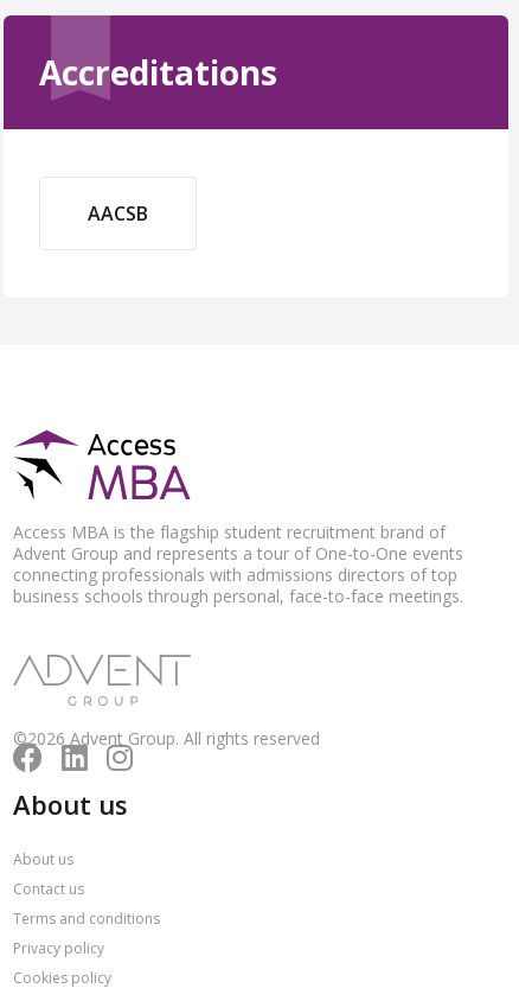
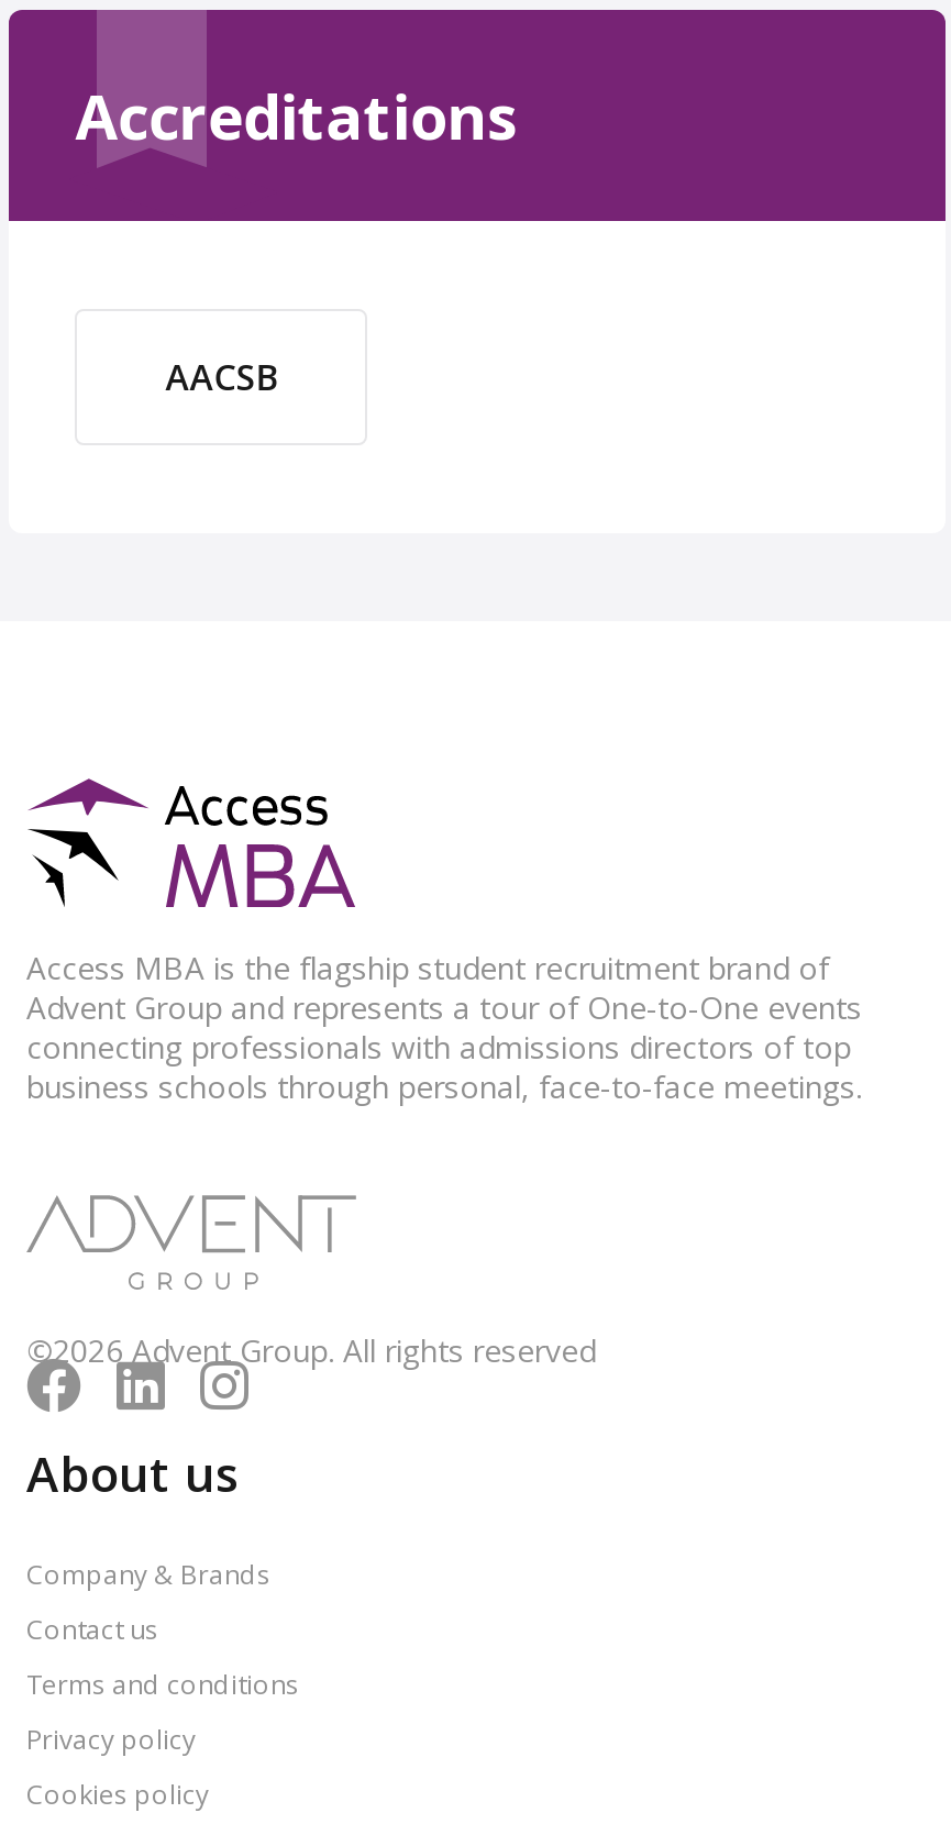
[13,849,73,870] About us -> [26,1556,270,1594] Company & Brands

